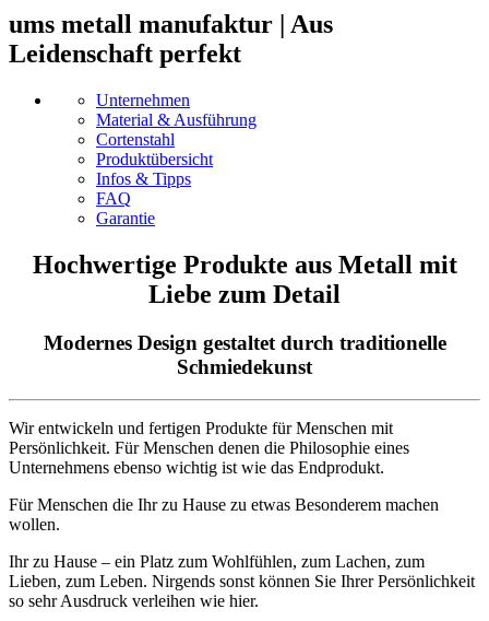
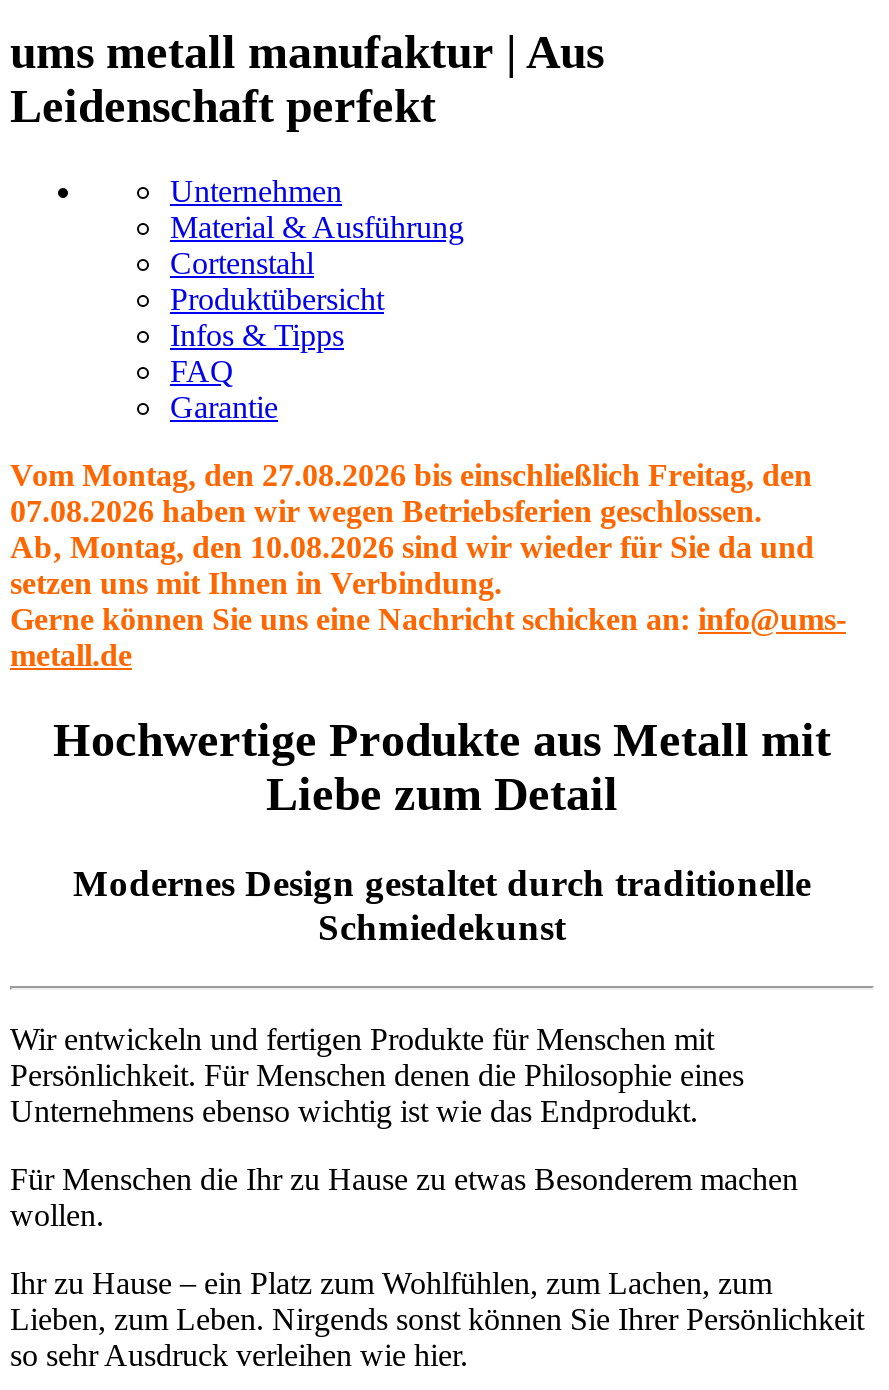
none -> [10,458,846,672] Vom Montag, den 27.08.2026 bis einschließlich Freitag, den | 07.08.2026 haben wir wegen Betriebsferien geschlossen. | Ab‚ Montag, den 10.08.2026 sind wir wieder für Sie da und | setzen uns mit Ihnen in Verbindung. | Gerne können Sie uns eine Nachricht schicken an: info@ums- | metall.de

